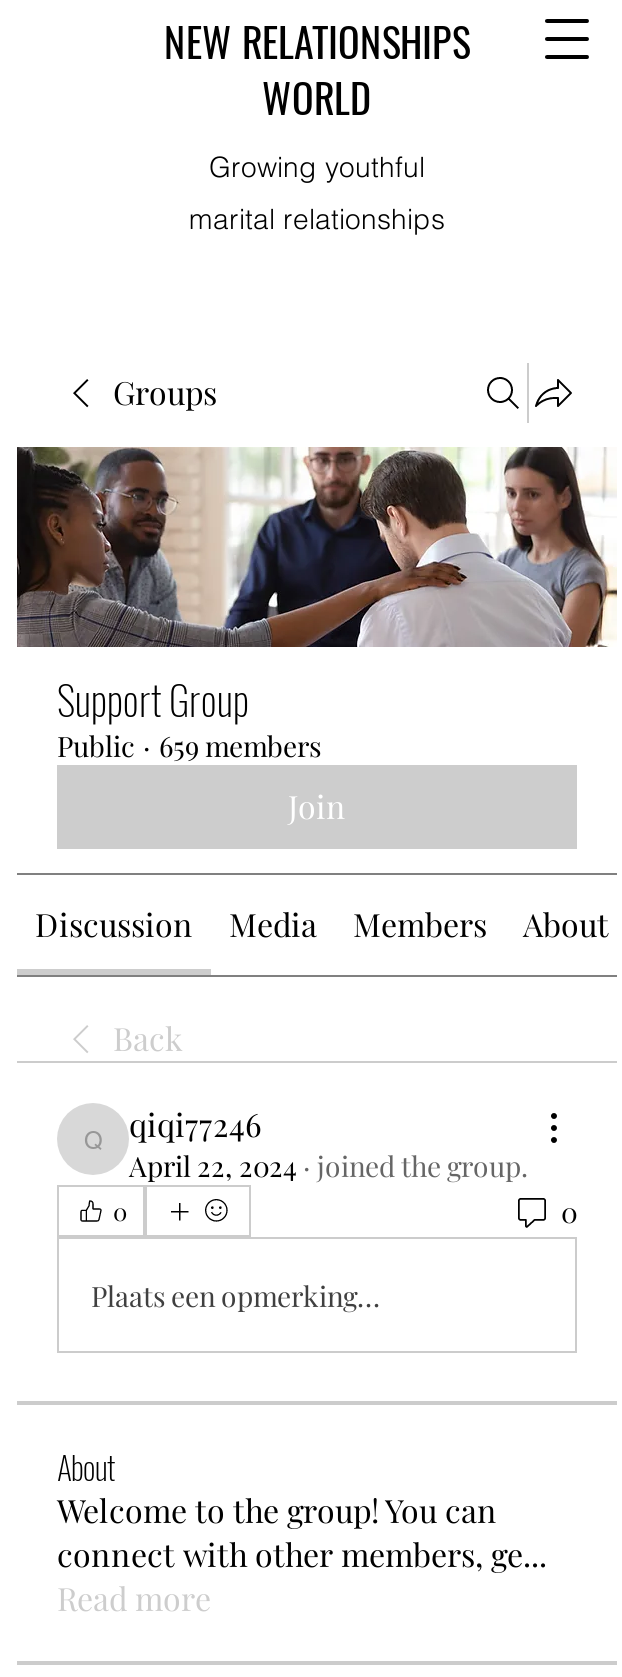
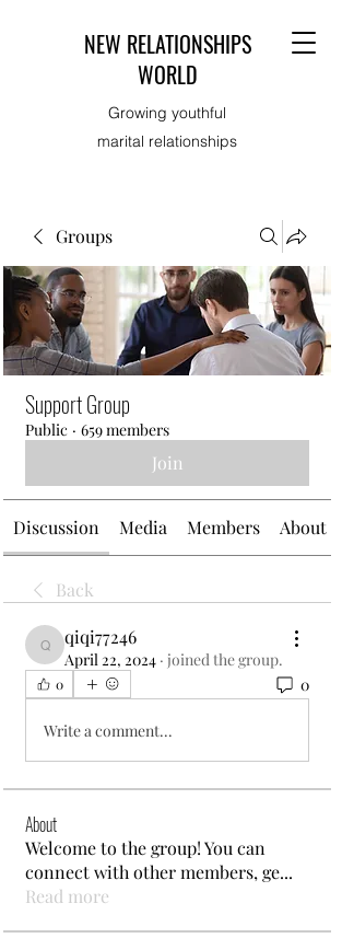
[91,1276,381,1314] Plaats een opmerking... -> [44,720,173,740] Write a comment...

